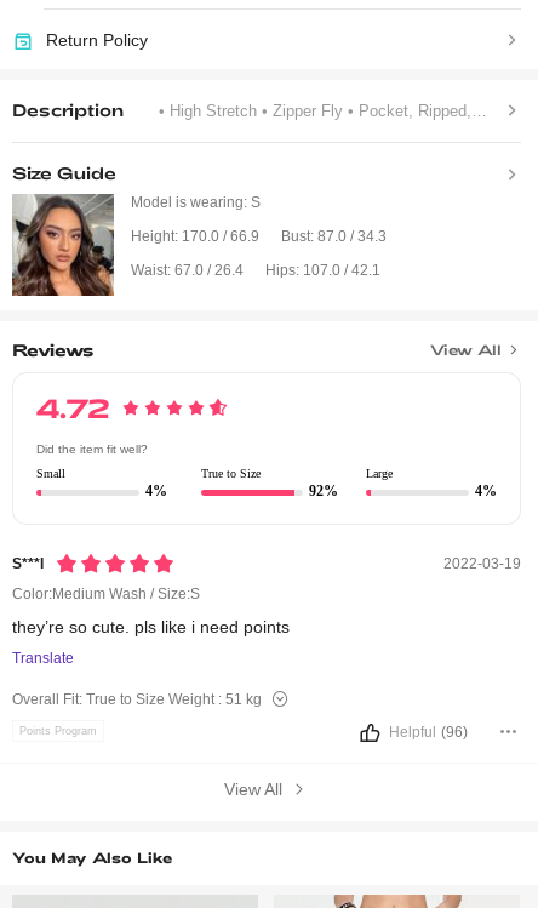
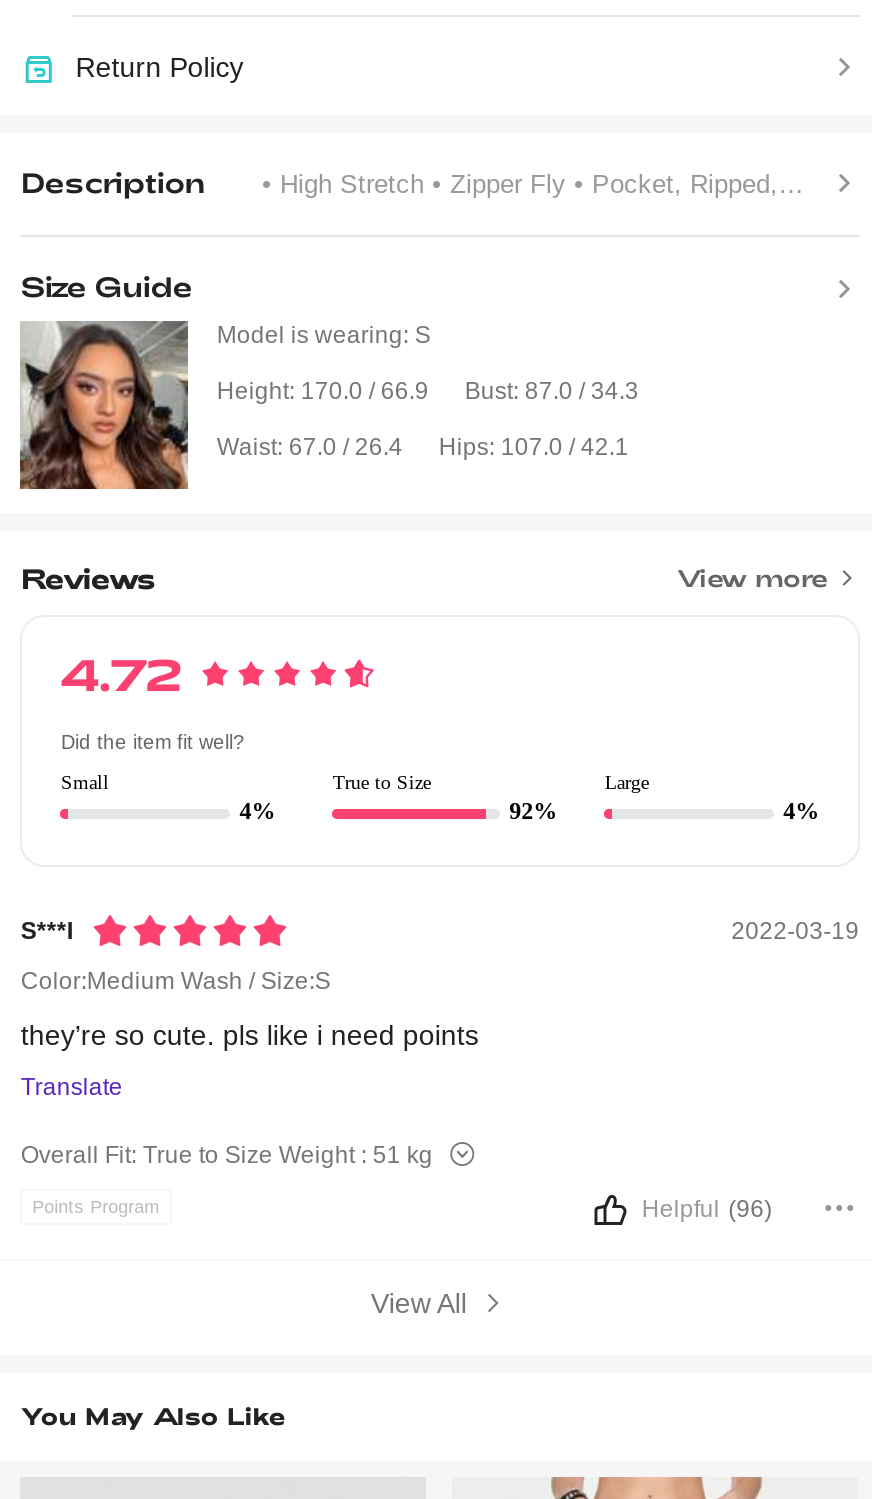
[430,341,501,358] View All -> [677,564,827,592] View more

